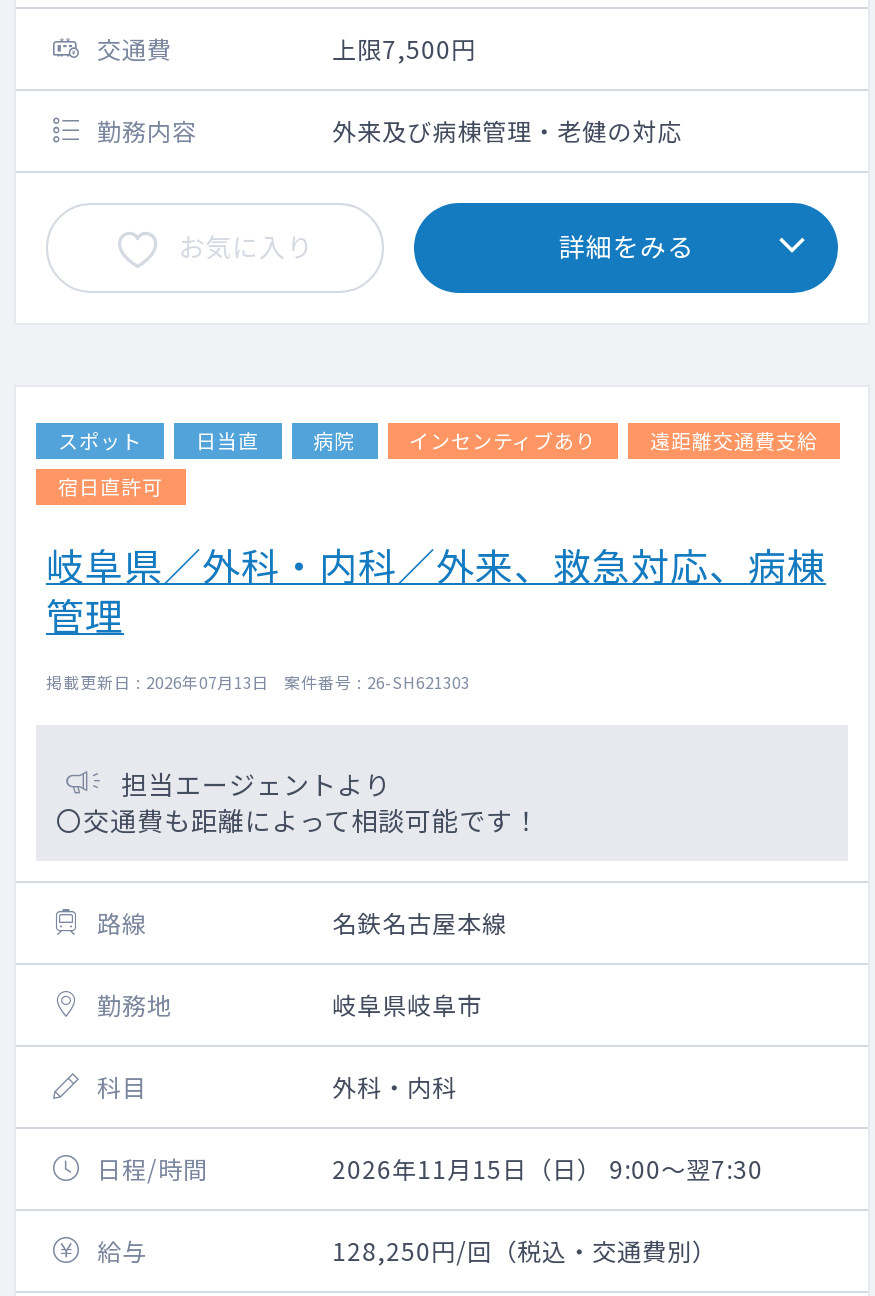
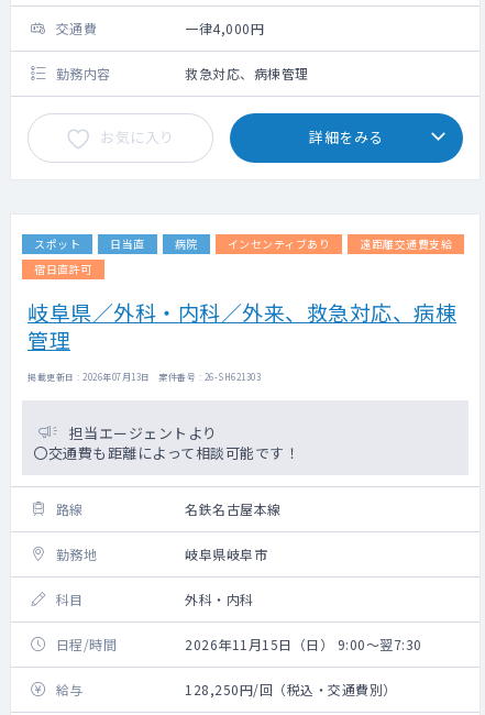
[332,31,476,65] 上限7,500円 -> [185,19,264,37] 一律4,000円
[332,113,682,147] 外来及び病棟管理・老健の対応 -> [185,64,309,82] 救急対応、病棟管理

